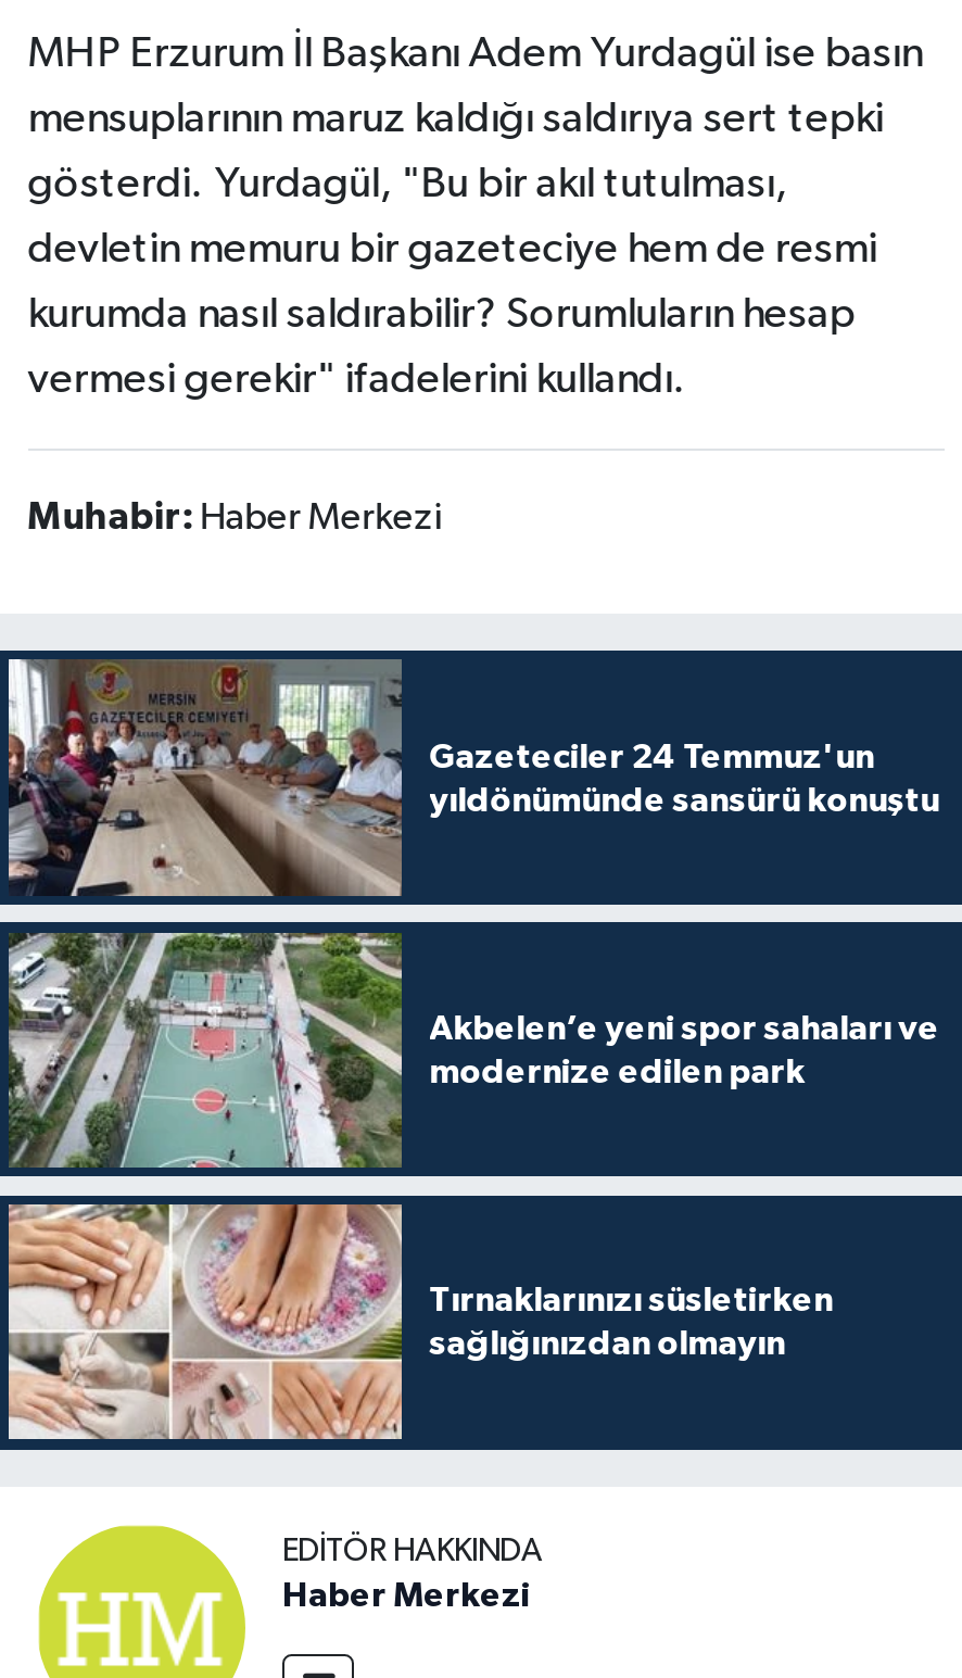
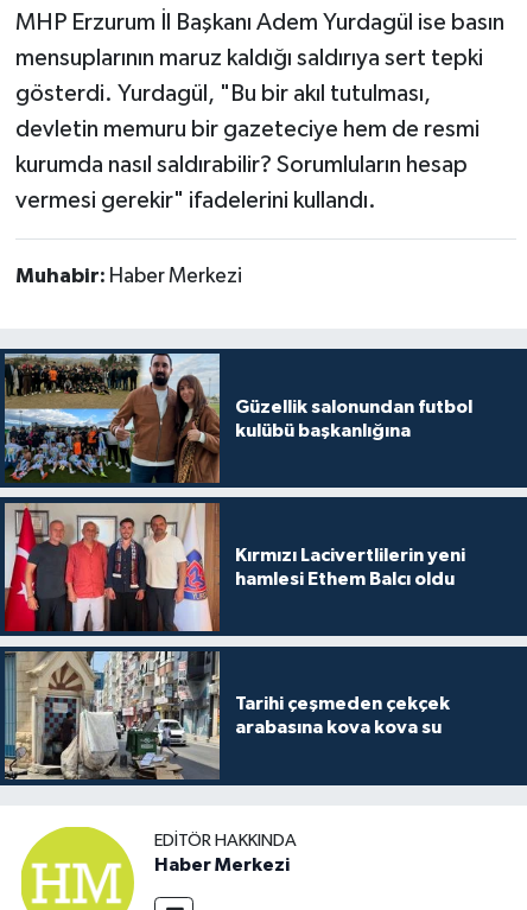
[7,659,939,898] [image] | Gazeteciler 24 Temmuz'un | yıldönümünde sansürü konuştu -> [4,352,472,483] [image] | Güzellik salonundan futbol | kulübü başkanlığına
[9,933,939,1170] [image] | Akbelen’e yeni spor sahaları ve | modernize edilen park -> [4,502,465,632] [image] | Kırmızı Lacivertlilerin yeni | hamlesi Ethem Balcı oldu
[7,1202,833,1441] [image] | Tırnaklarınızı süsletirken | sağlığınızdan olmayın -> [5,650,449,779] [image] | Tarihi çeşmeden çekçek | arabasına kova kova su

